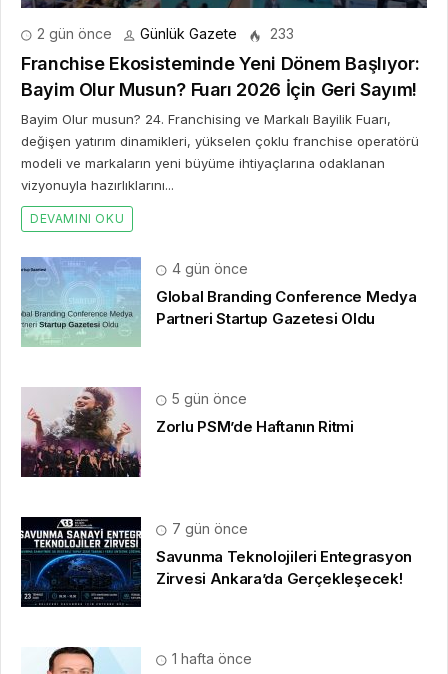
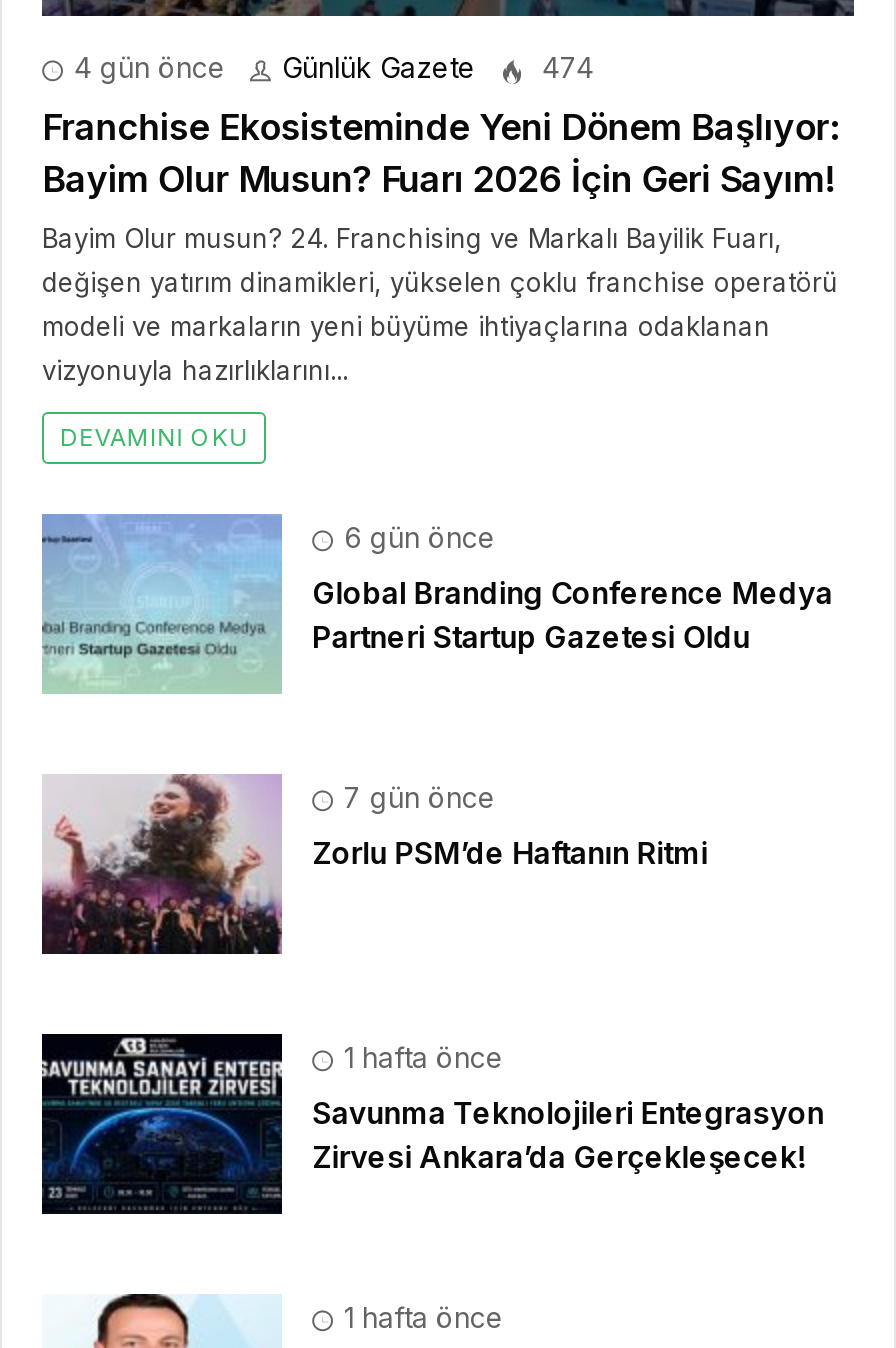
[33,25,112,42] 2 gün önce -> [66,51,226,85] 4 gün önce
[266,25,294,42] 233 -> [534,51,594,85] 474
[168,260,248,277] 4 gün önce -> [336,521,496,555] 6 gün önce
[168,390,247,407] 5 gün önce -> [336,781,496,815] 7 gün önce
[168,520,248,537] 7 gün önce -> [336,1041,504,1075] 1 hafta önce

